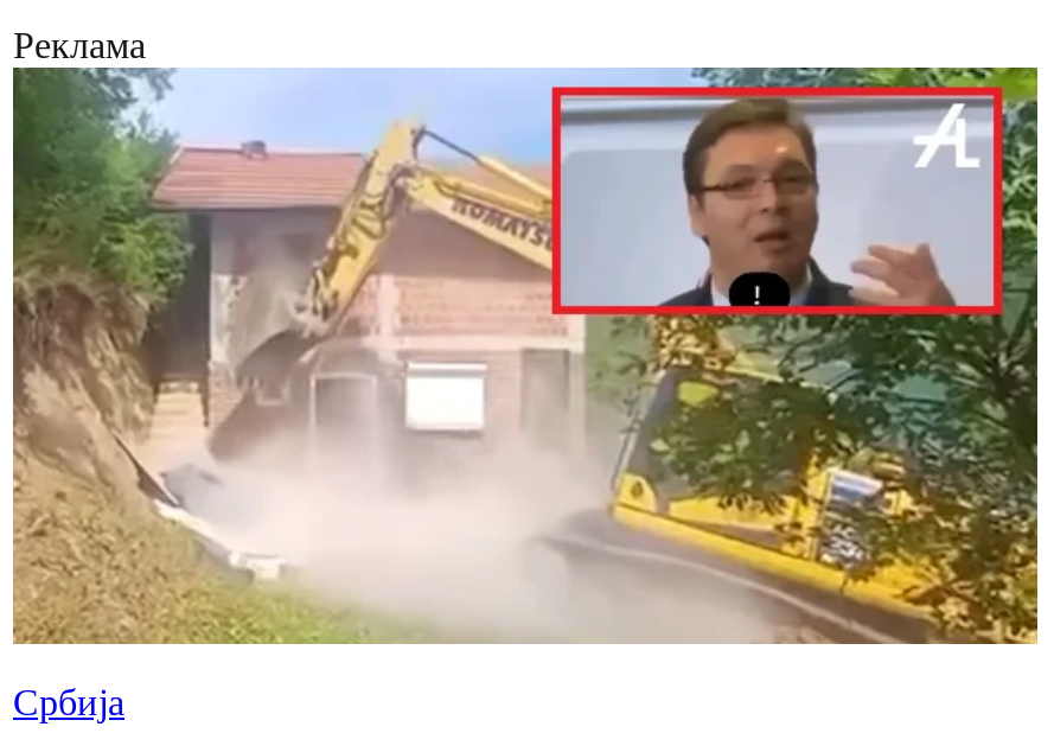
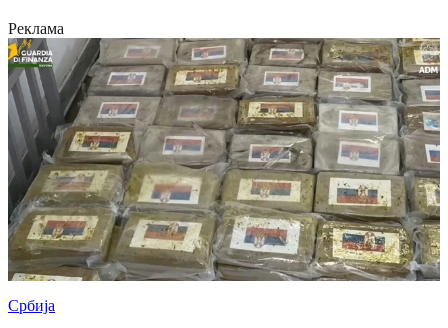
[11,65,1040,646] [image] -> [7,37,441,282] [image]

